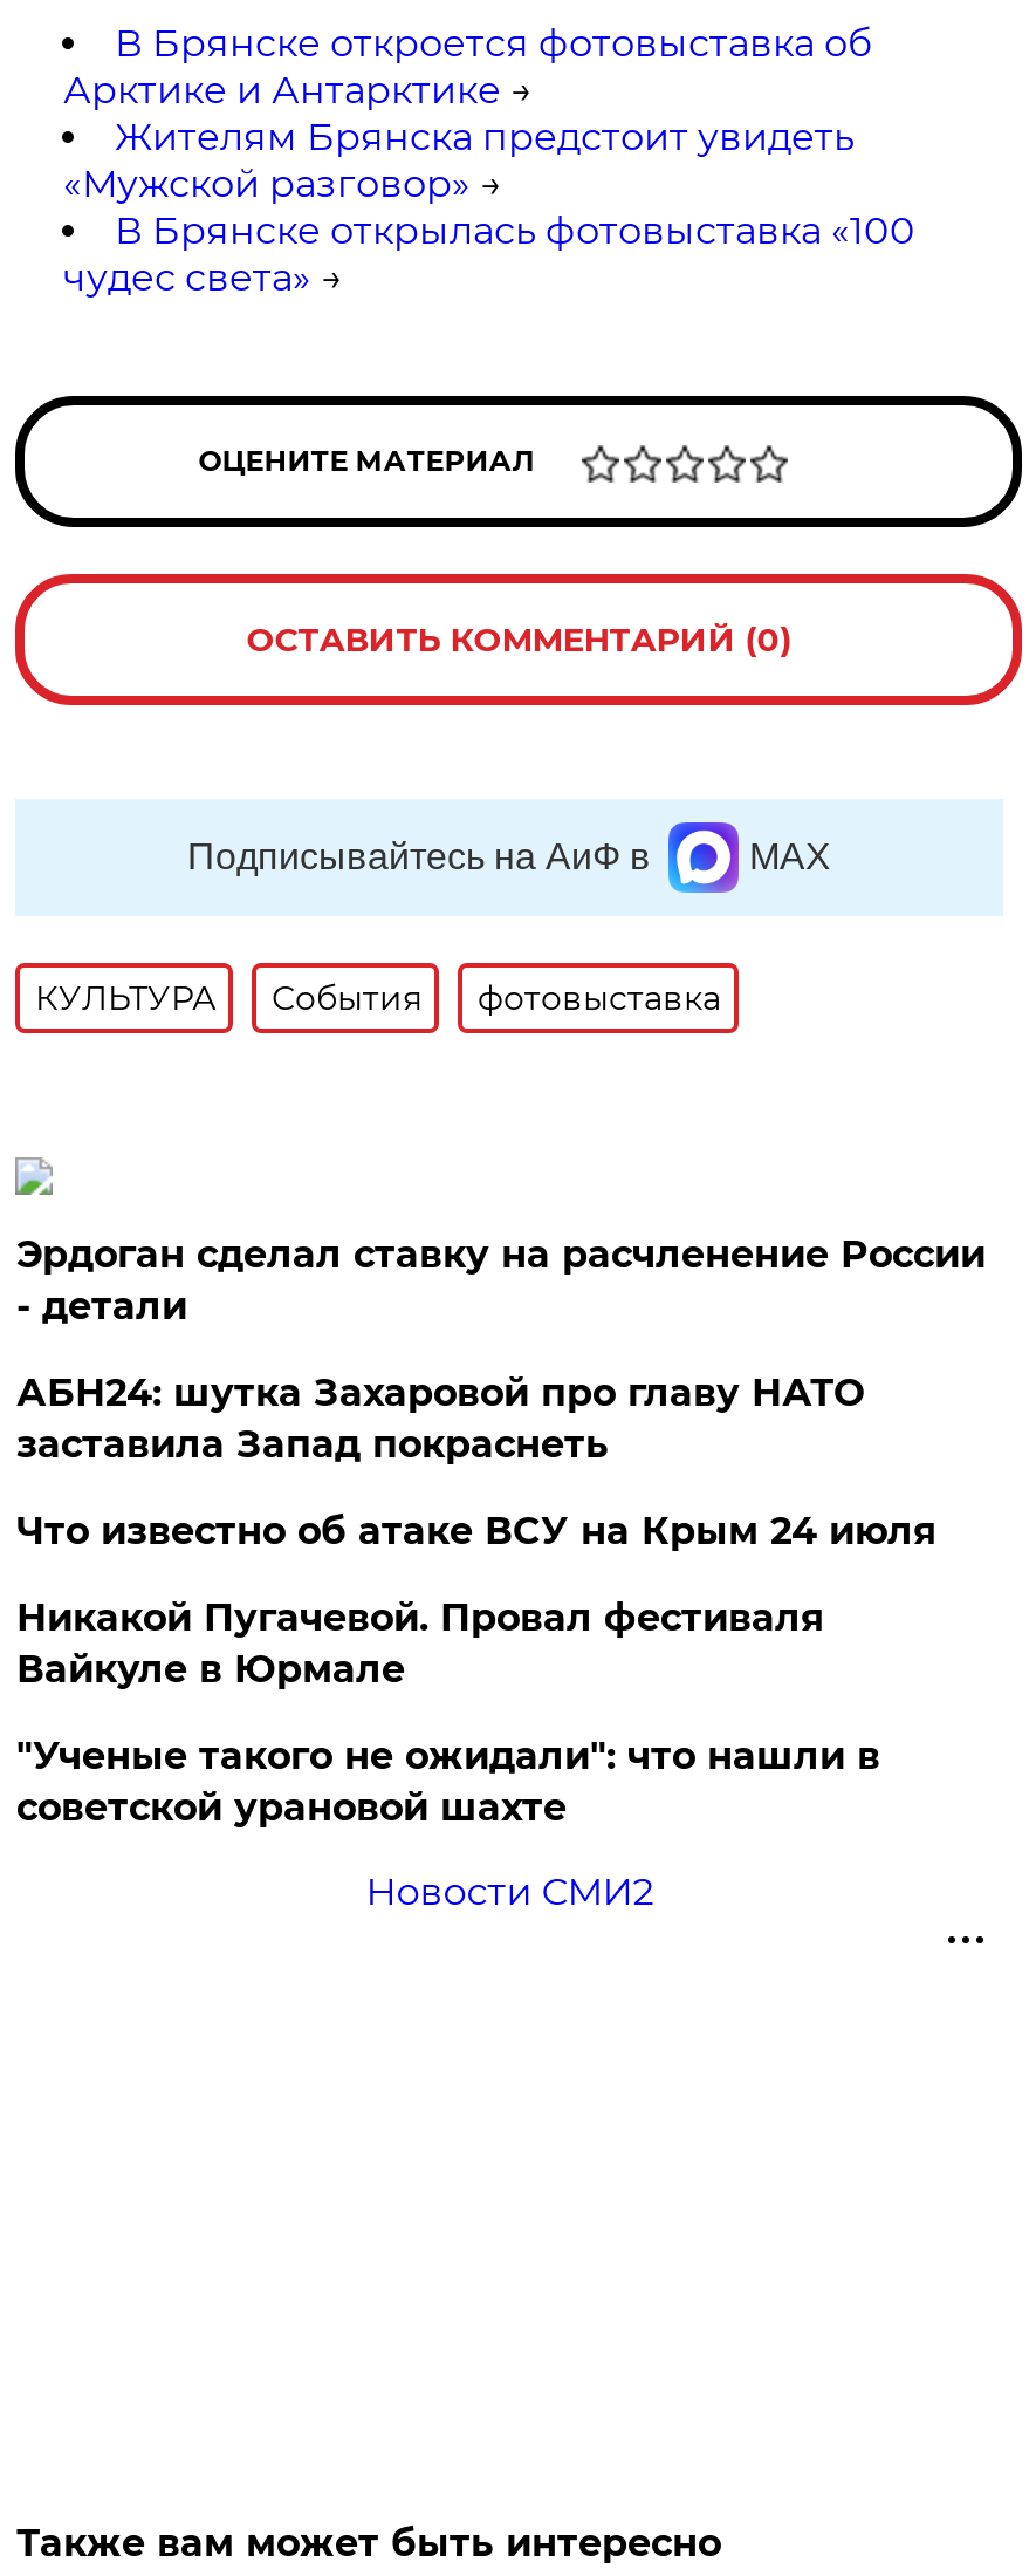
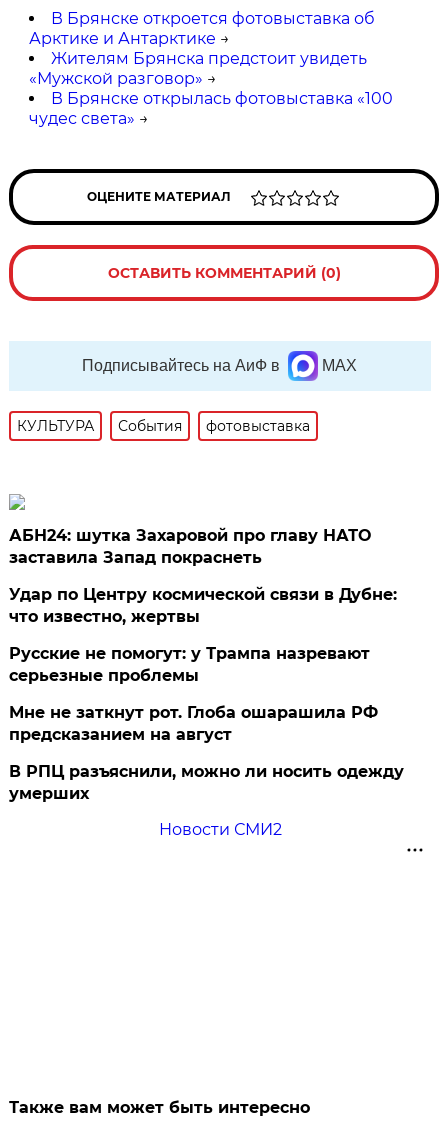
[16,1232,985,1328] Эрдоган сделал ставку на расчленение России | - детали -> none
moved [16,1370,864,1466] -> [9,526,371,567]: АБН24: шутка Захаровой про главу НАТО | заставила Запад покраснеть
[16,1509,936,1830] Что известно об атаке ВСУ на Крым 24 июля | Никакой Пугачевой. Провал фестиваля | Вайкуле в Юрмале | "Ученые такого не ожидали": что нашли в | советской урановой шахте -> [9,585,404,803] Удар по Центру космической связи в Дубне: | что известно, жертвы | Русские не помогут: у Трампа назревают | серьезные проблемы | Мне не заткнут рот. Глоба ошарашила РФ | предсказанием на август | В РПЦ разъяснили, можно ли носить одежду | умерших

